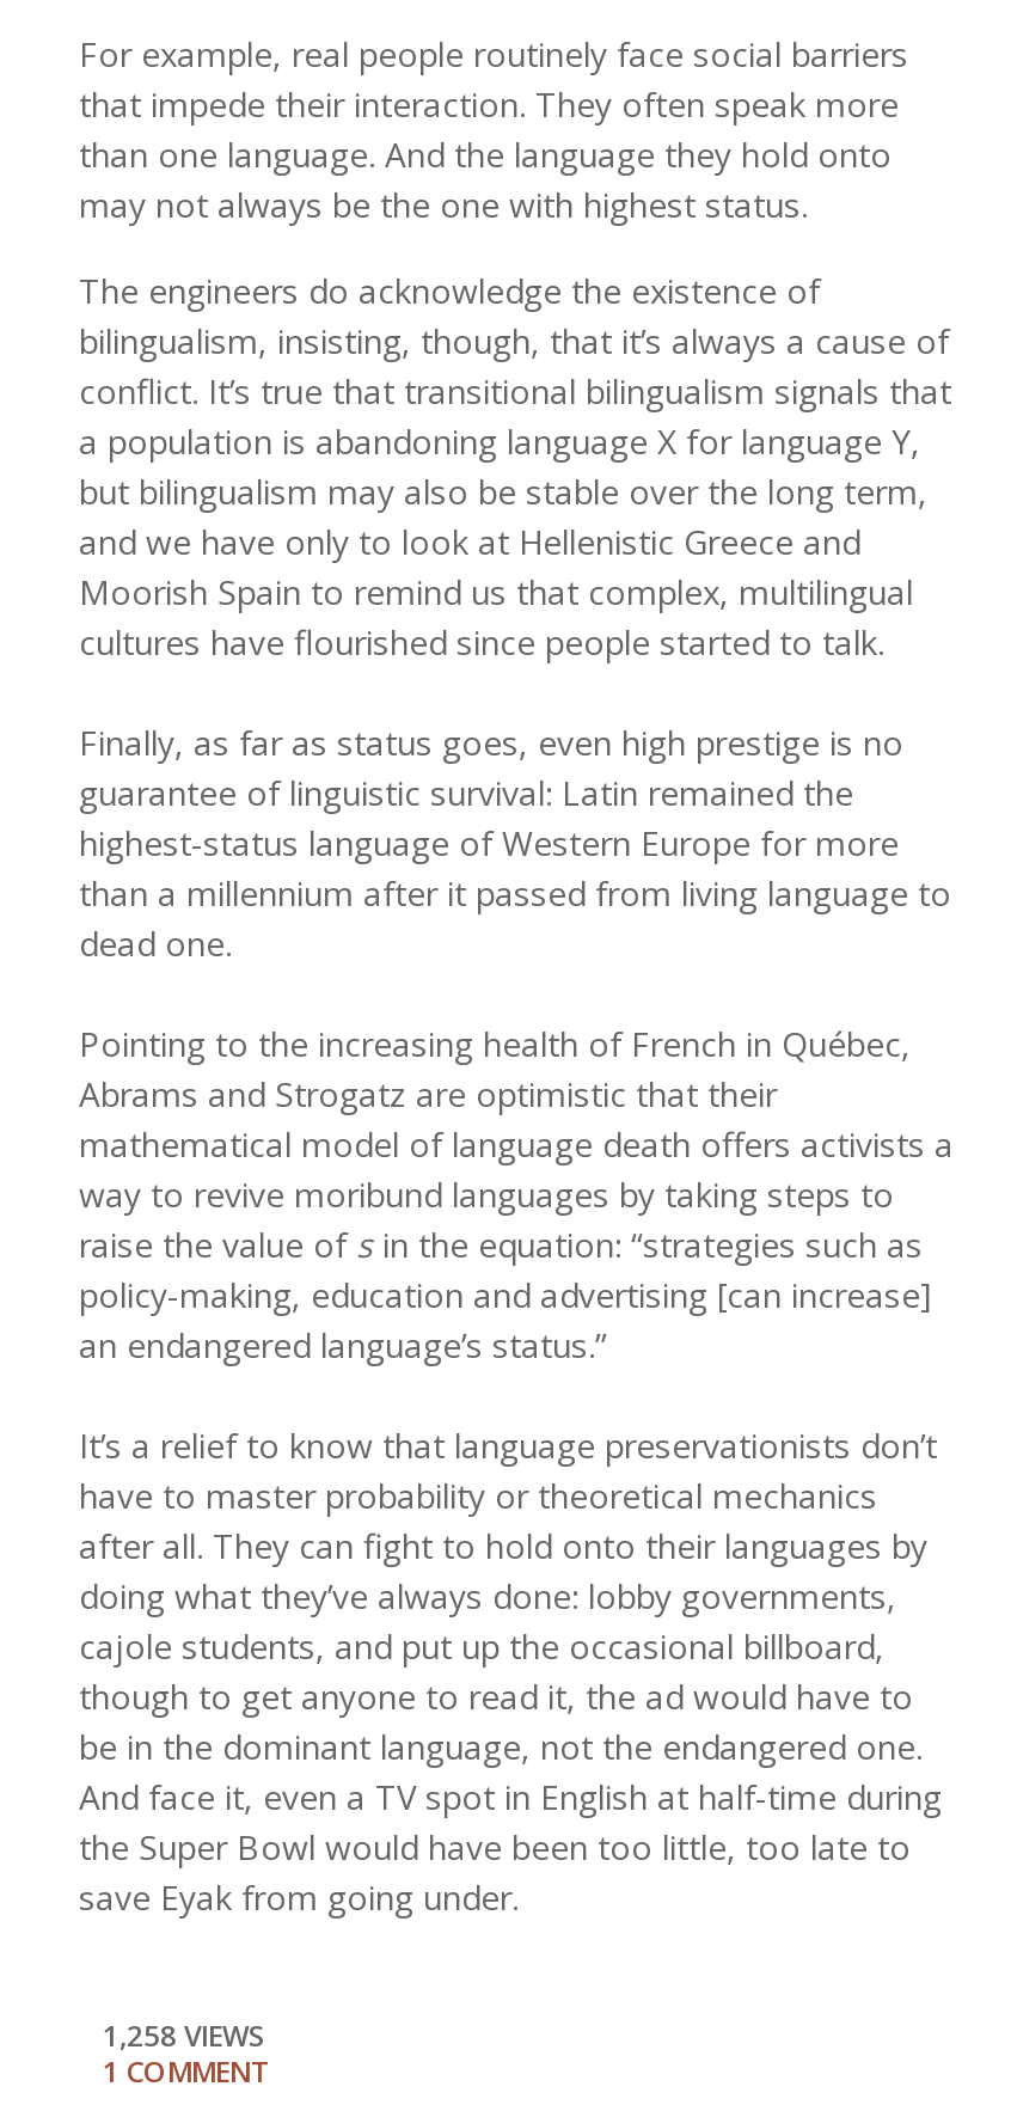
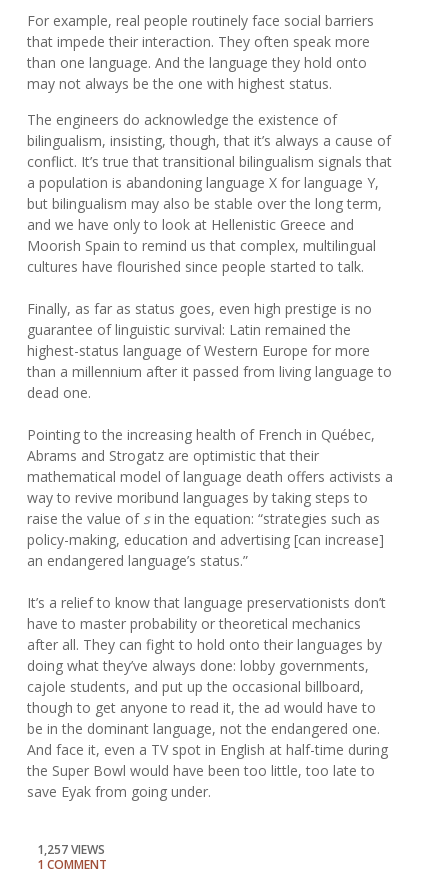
[103,2016,265,2057] 1,258 VIEWS -> [37,841,105,858] 1,257 VIEWS

